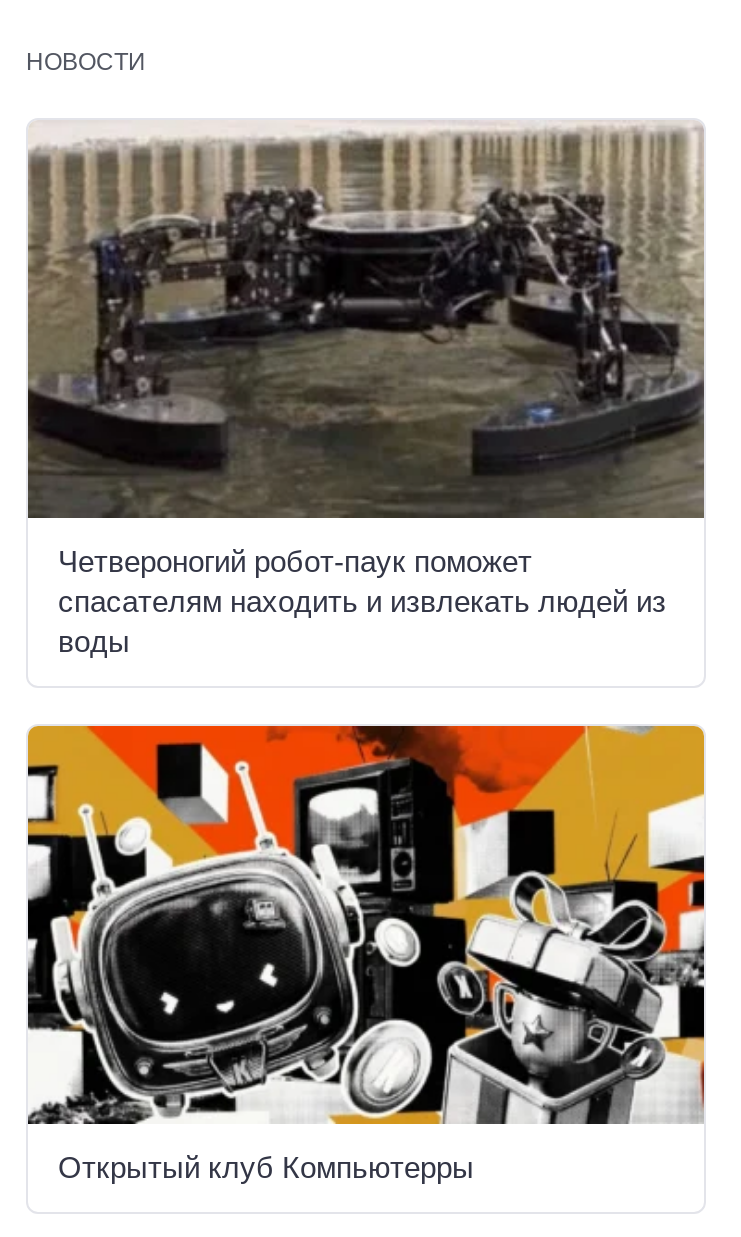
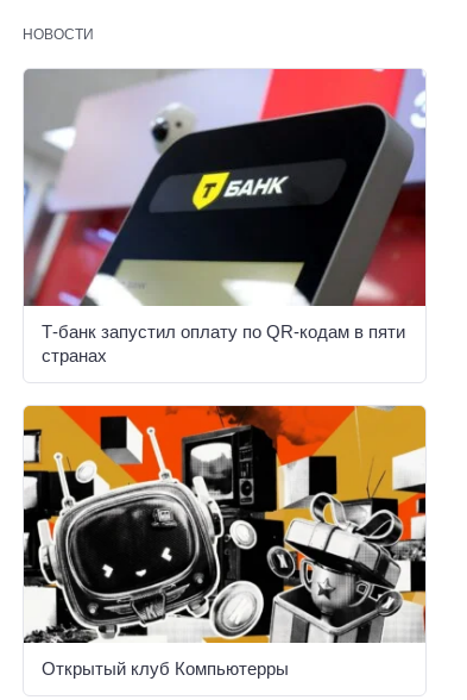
[26,120,706,658] [image] | Четвероногий робот-паук поможет | спасателям находить и извлекать людей из | воды -> [23,68,425,365] [image] | Т-банк запустил оплату по QR-кодам в пяти | странах

